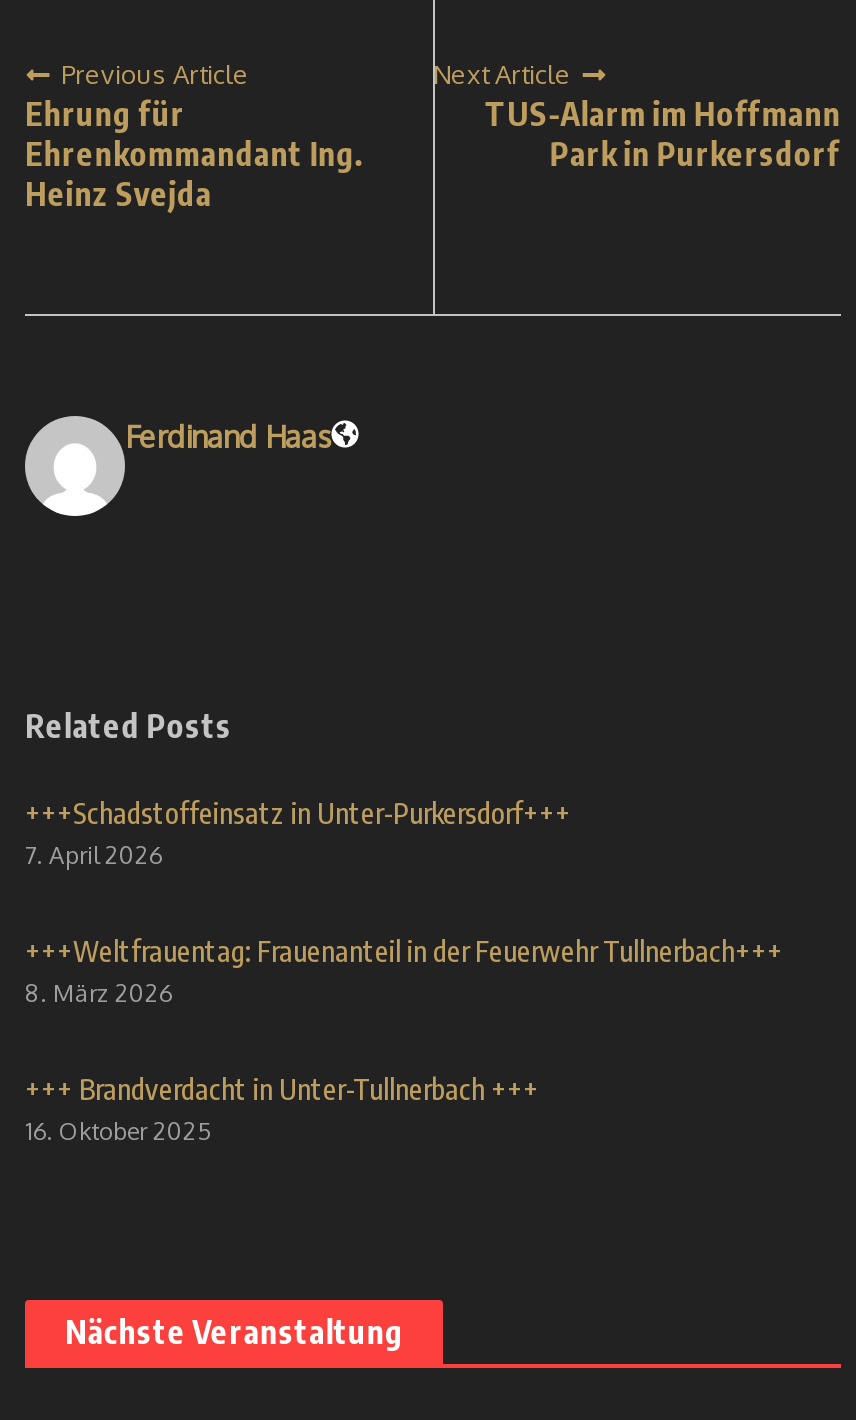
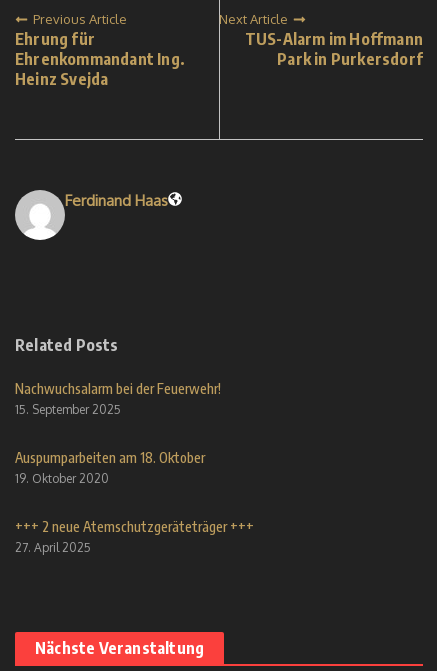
[25,796,571,870] +++Schadstoffeinsatz in Unter-Purkersdorf+++ | 7. April 2026 -> [15,380,221,417] Nachwuchsalarm bei der Feuerwehr! | 15. September 2025
[25,934,783,1008] +++Weltfrauentag: Frauenanteil in der Feuerwehr Tullnerbach+++ | 8. März 2026 -> [15,449,205,486] Auspumparbeiten am 18. Oktober | 19. Oktober 2020
[25,1072,539,1146] +++ Brandverdacht in Unter-Tullnerbach +++ | 16. Oktober 2025 -> [15,518,254,555] +++ 2 neue Atemschutzgeräteträger +++ | 27. April 2025

